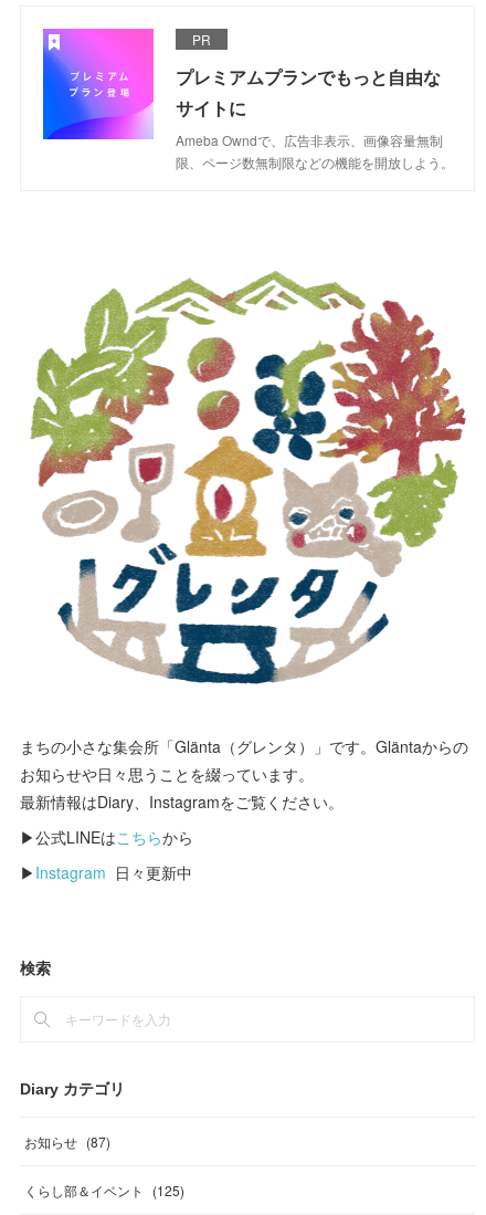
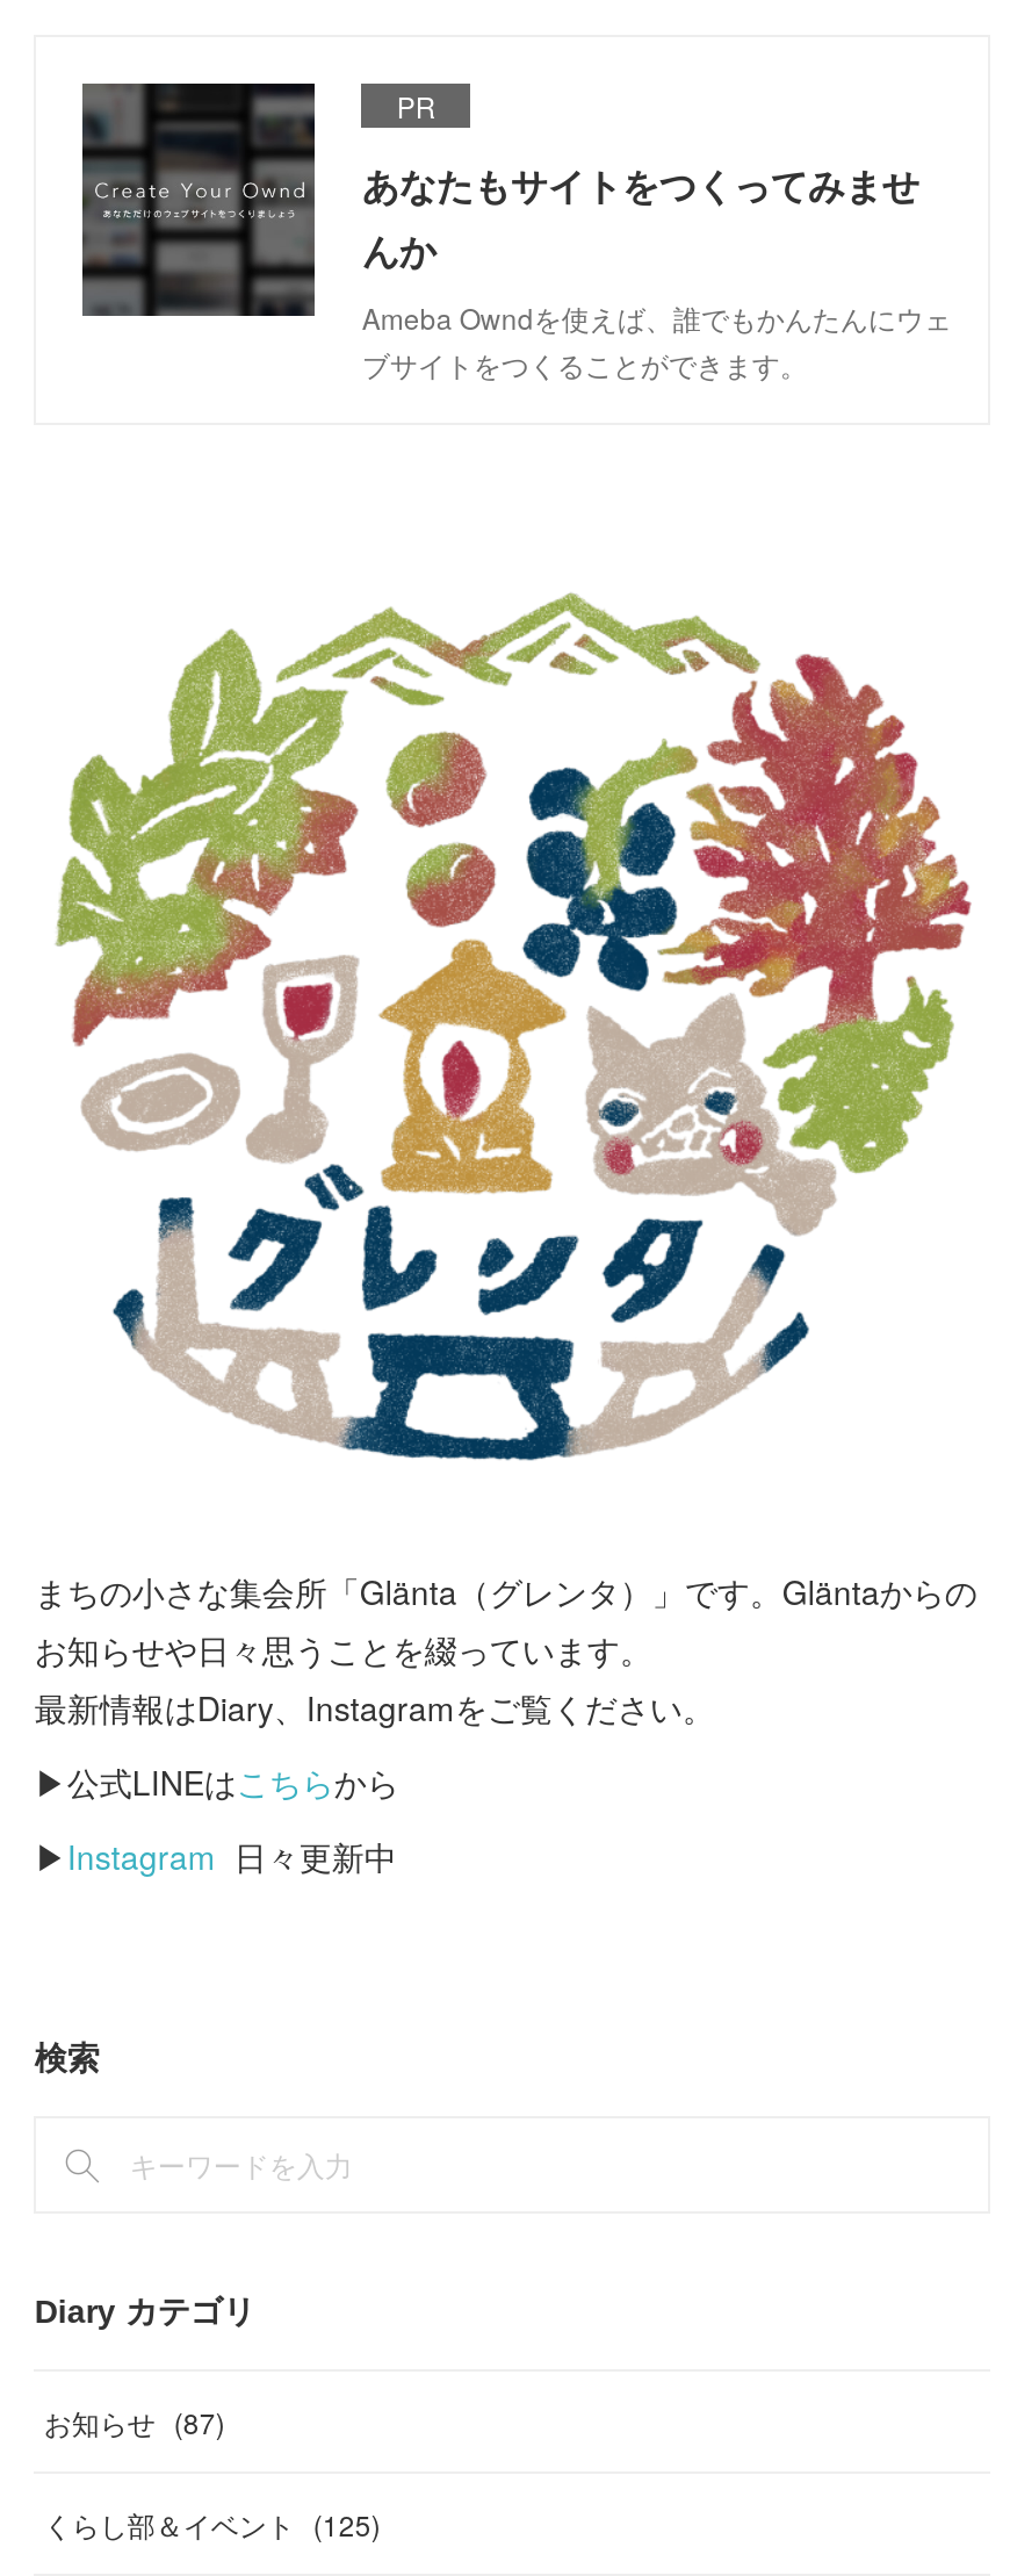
[42,28,454,171] [image] | プレミアムプランでもっと自由な | サイトに | Ameba Owndで、広告非表示、画像容量無制 | 限、ページ数無制限などの機能を開放しよう。 -> [80,81,952,383] [image] | あなたもサイトをつくってみませ | んか | Ameba Owndを使えば、誰でもかんたんにウェ | ブサイトをつくることができます。

